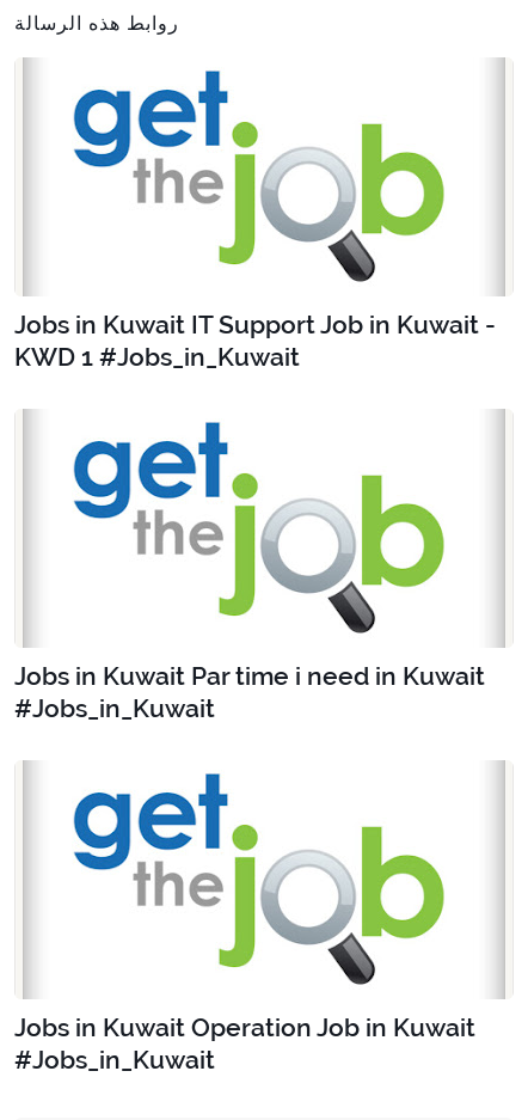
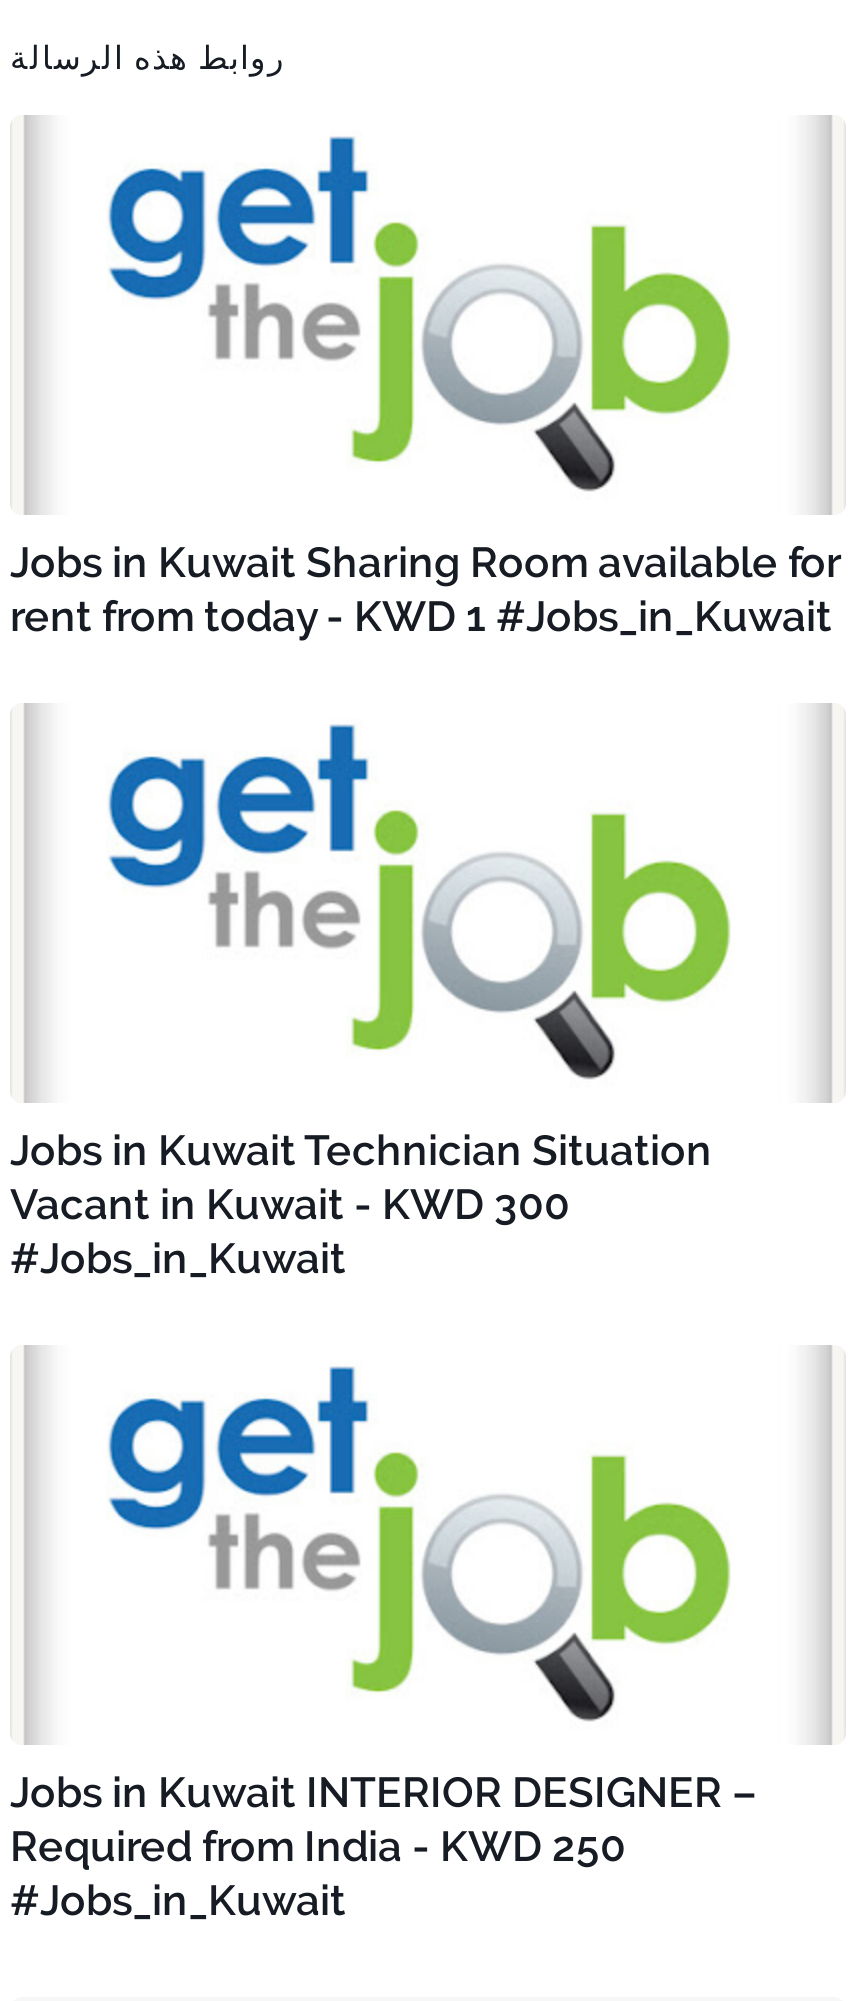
[14,310,496,372] Jobs in Kuwait IT Support Job in Kuwait - | KWD 1 #Jobs_in_Kuwait -> [10,538,840,642] Jobs in Kuwait Sharing Room available for | rent from today - KWD 1 #Jobs_in_Kuwait
[14,661,485,691] Jobs in Kuwait Par time i need in Kuwait -> [10,1126,712,1230] Jobs in Kuwait Technician Situation | Vacant in Kuwait - KWD 300
[14,1013,475,1043] Jobs in Kuwait Operation Job in Kuwait -> [10,1768,756,1872] Jobs in Kuwait INTERIOR DESIGNER – | Required from India - KWD 250

